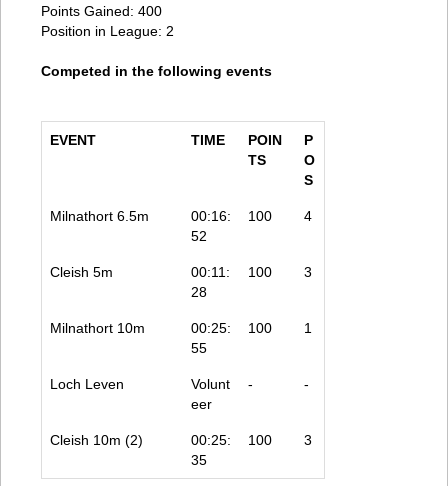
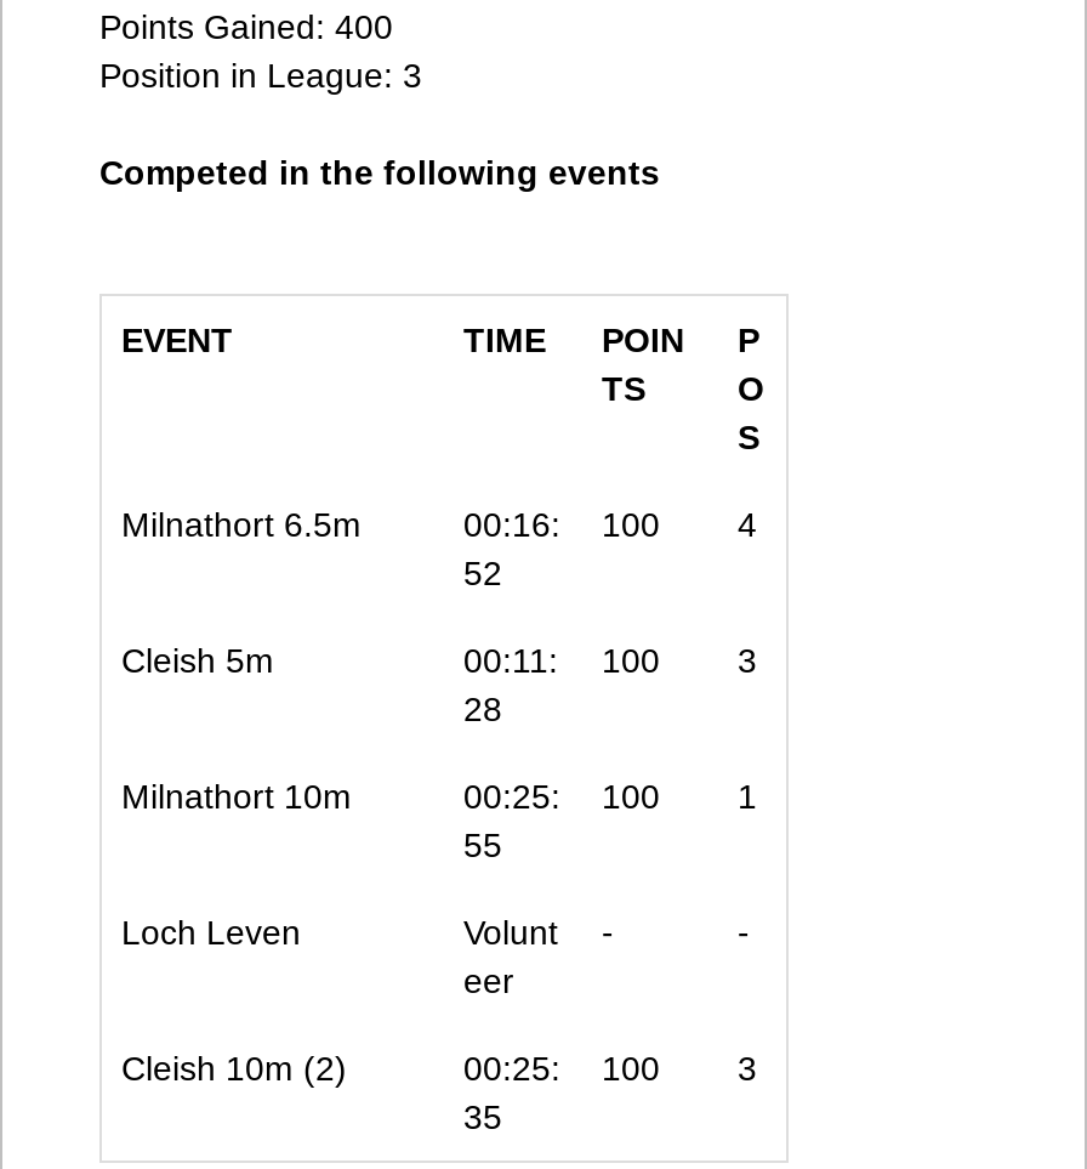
[41,23,174,39] Position in League: 2 -> [99,56,422,95] Position in League: 3

